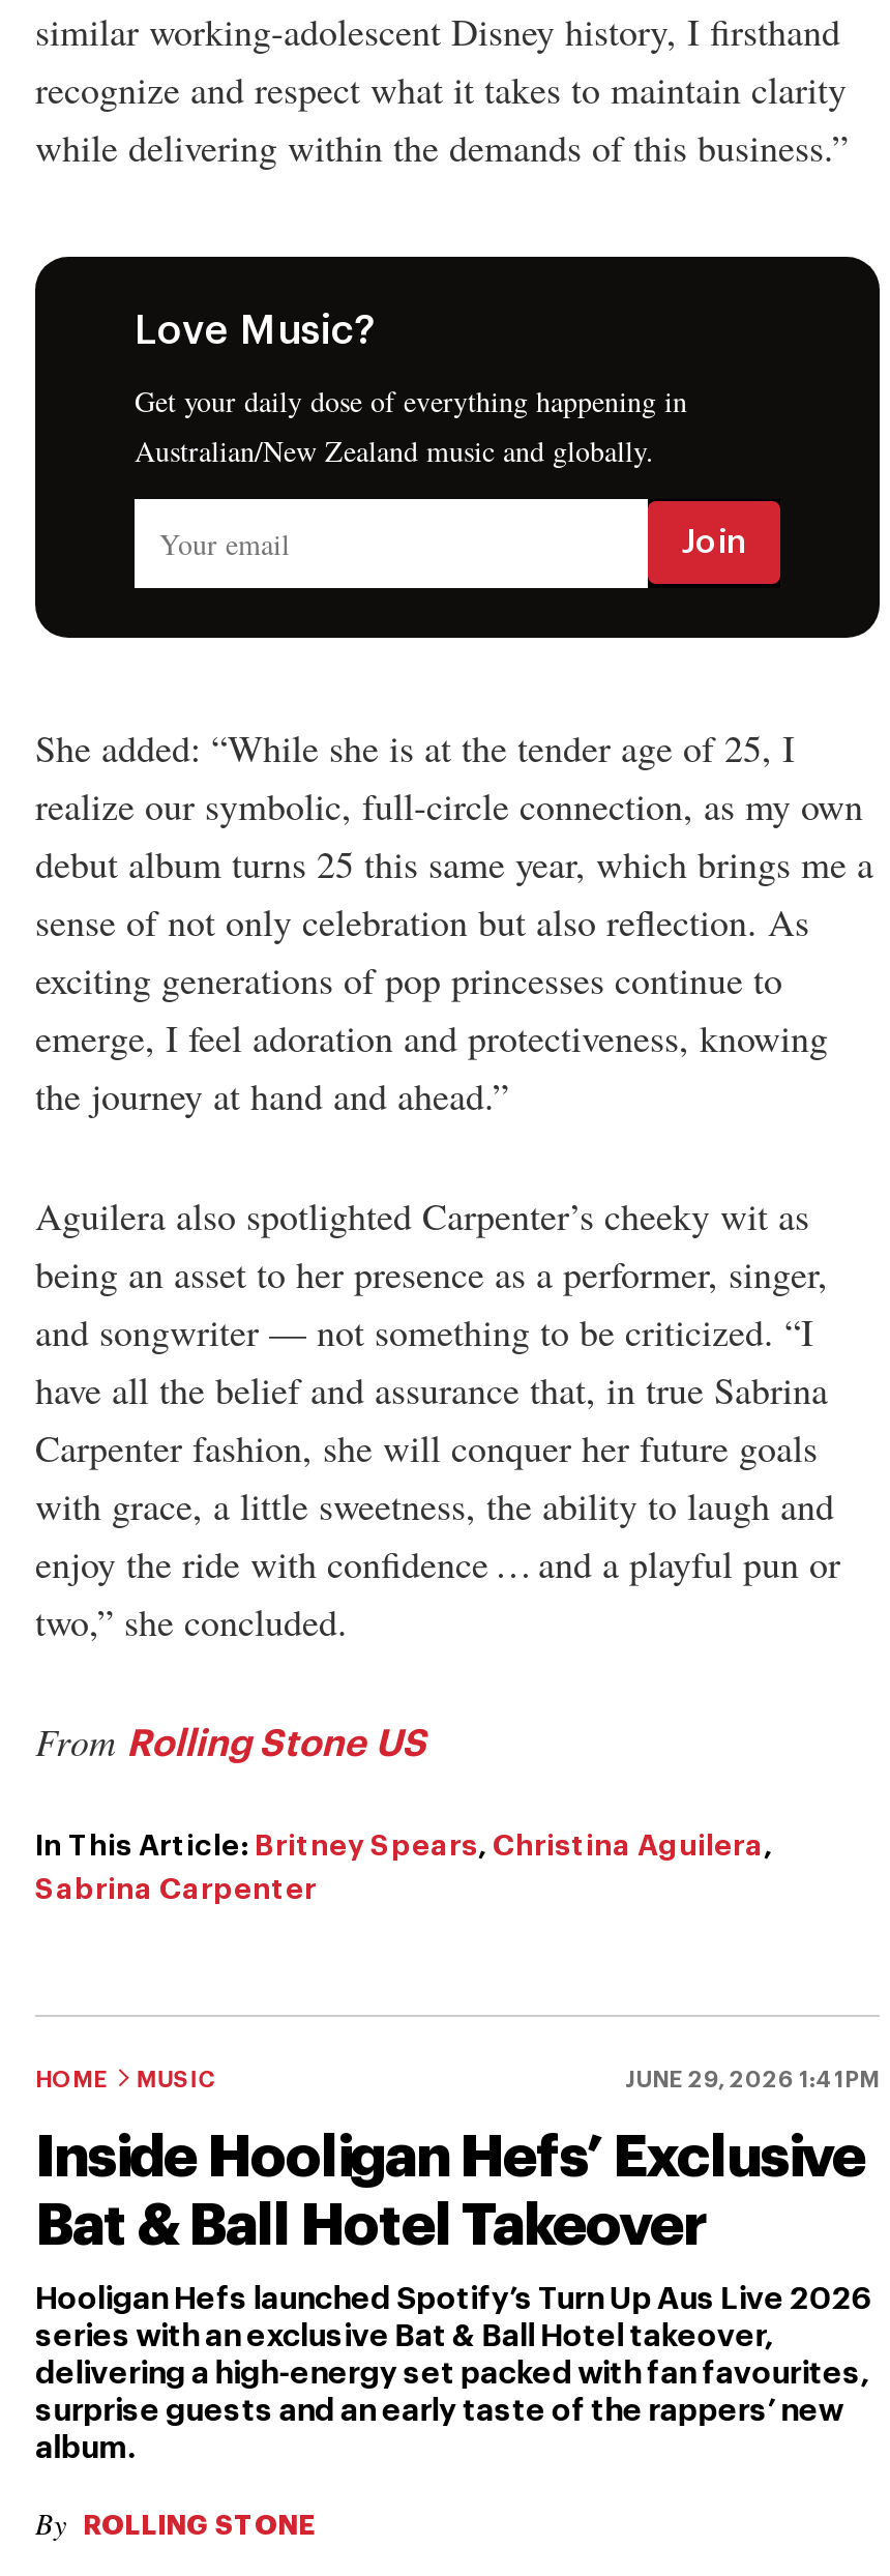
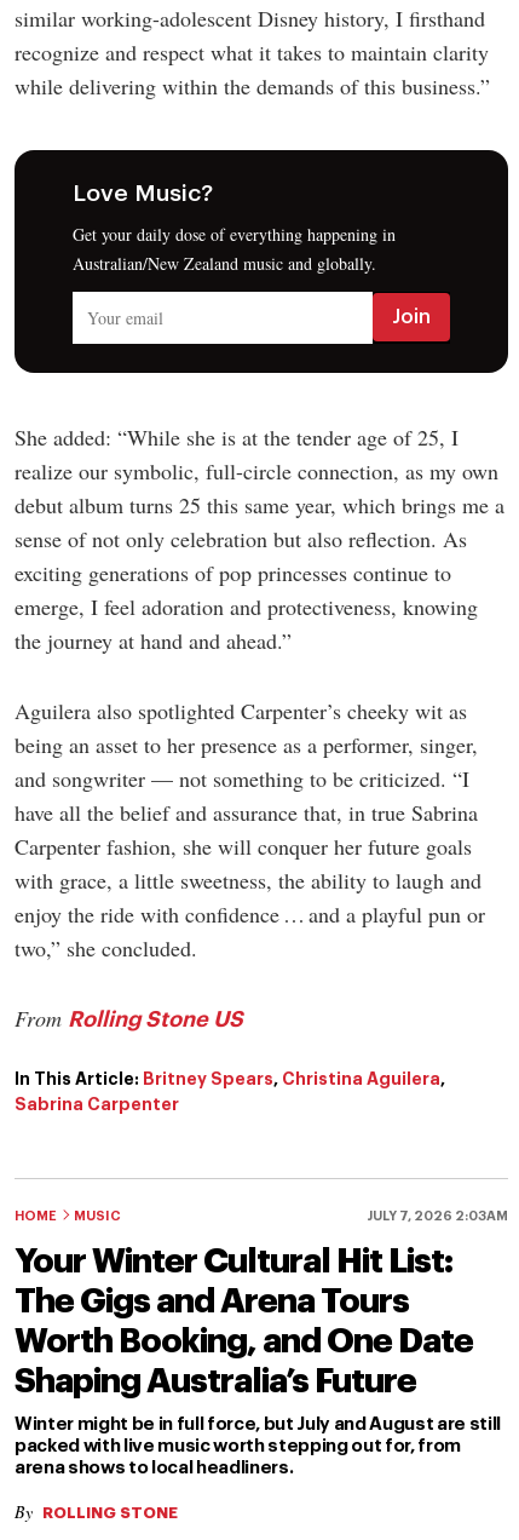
[625,2068,880,2091] JUNE 29, 2026 1:41PM -> [367,1209,508,1223] JULY 7, 2026 2:03AM
[35,2128,865,2255] Inside Hooligan Hefs’ Exclusive | Bat & Ball Hotel Takeover -> [15,1244,473,1398] Your Winter Cultural Hit List: | The Gigs and Arena Tours | Worth Booking, and One Date | Shaping Australia’s Future
[35,2284,872,2464] Hooligan Hefs launched Spotify’s Turn Up Aus Live 2026 | series with an exclusive Bat & Ball Hotel takeover, | delivering a high-energy set packed with fan favourites, | surprise guests and an early taste of the rappers’ new | album. -> [15,1415,501,1477] Winter might be in full force, but July and August are still | packed with live music worth stepping out for, from | arena shows to local headliners.

